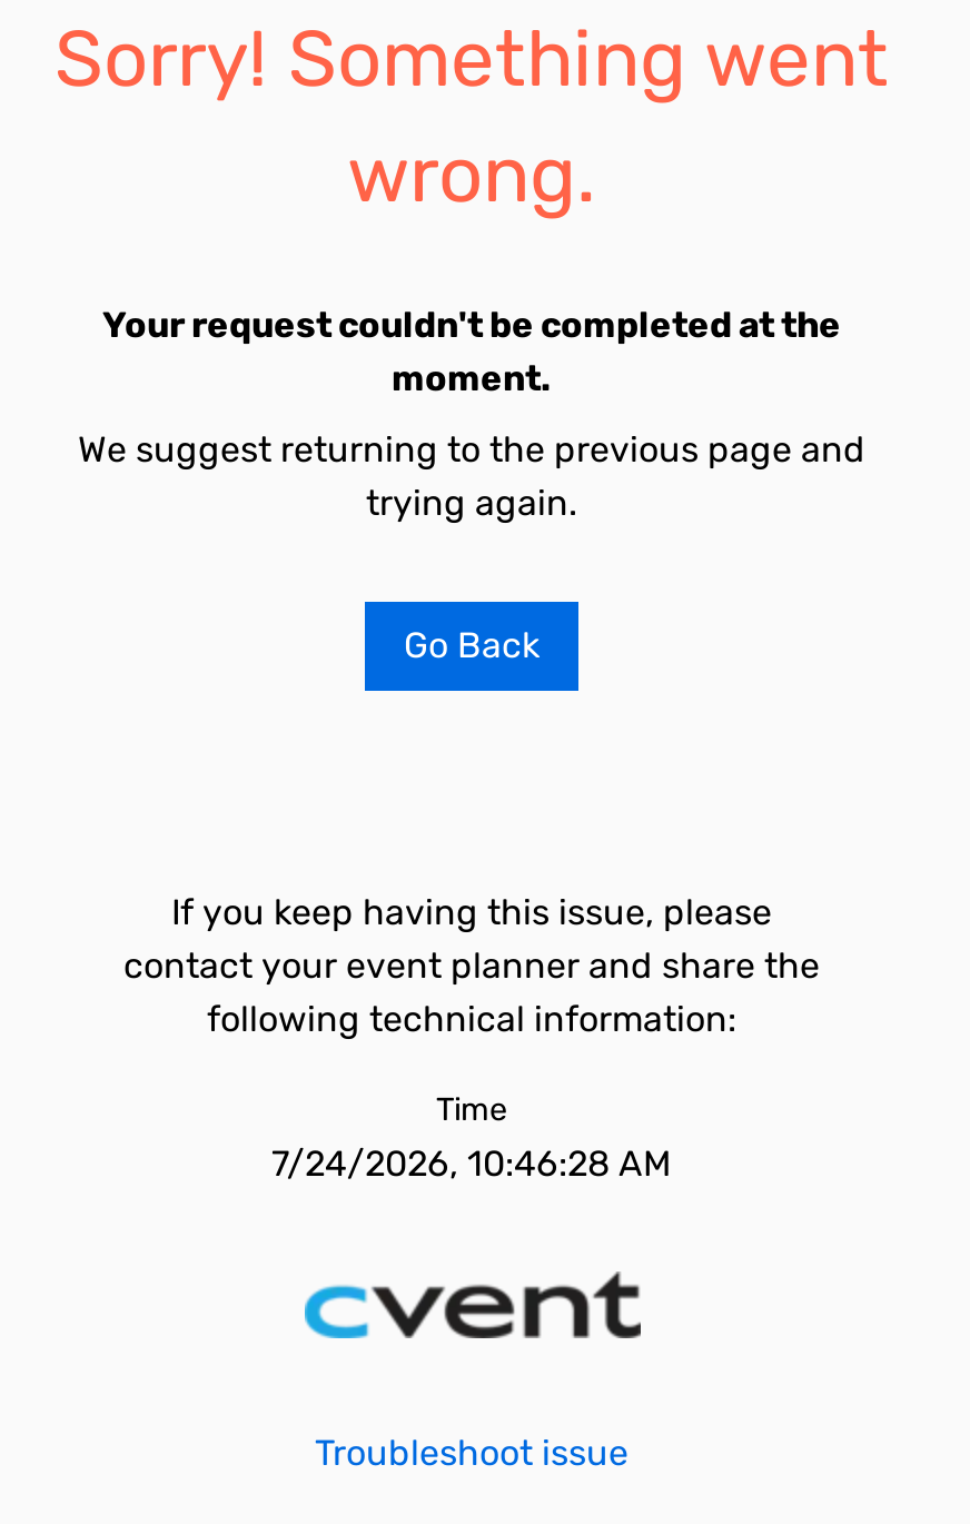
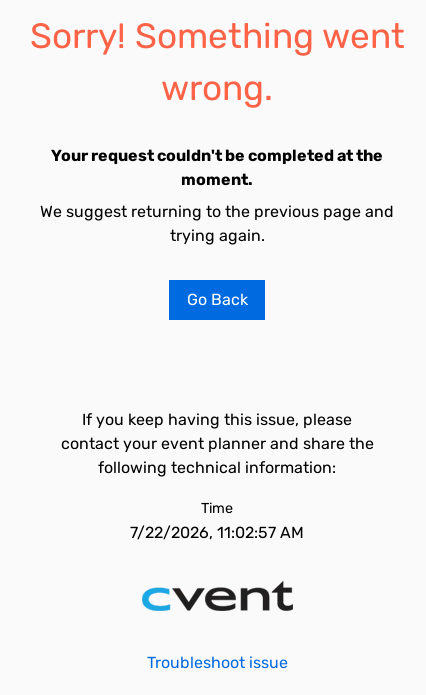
[271,1142,672,1185] 7/24/2026, 10:46:28 AM -> [130,523,304,542] 7/22/2026, 11:02:57 AM

